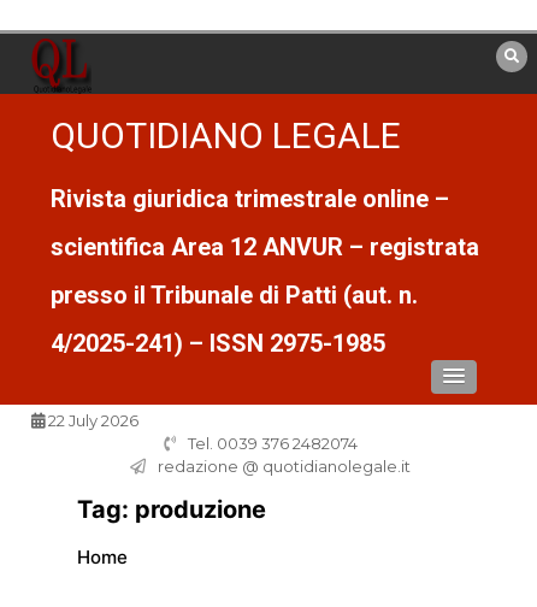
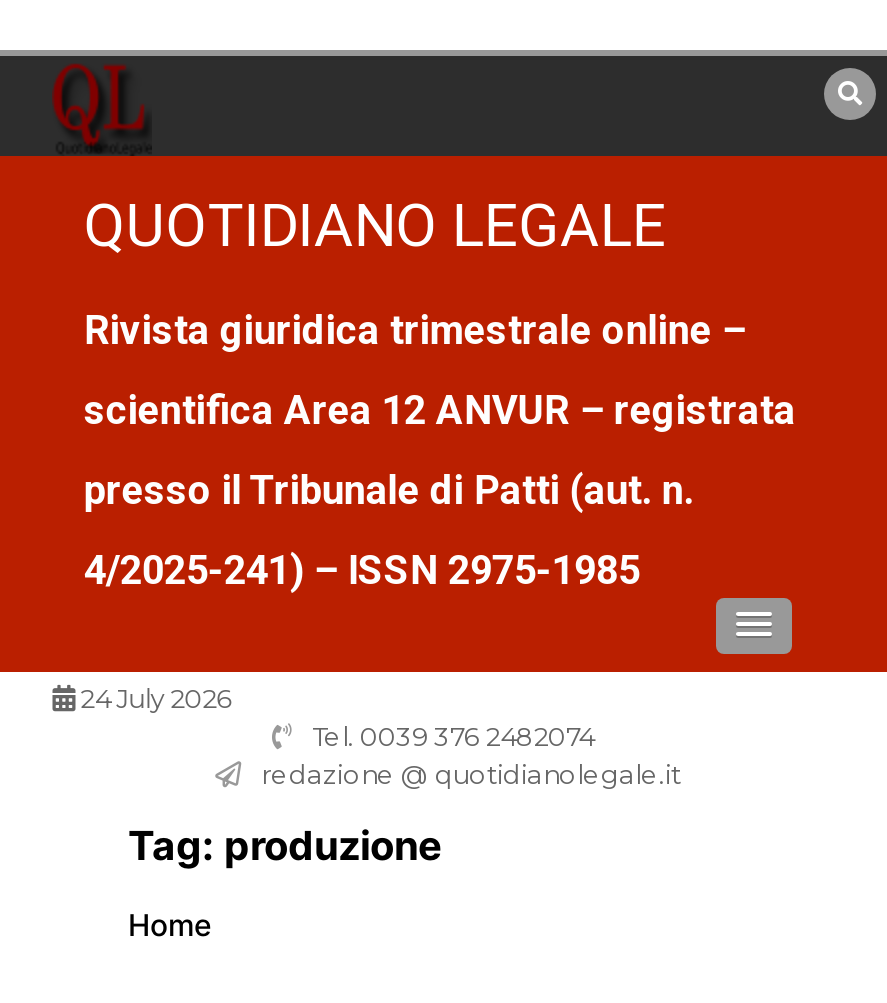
[45,411,139,430] 22 July 2026 -> [74,683,232,715] 24 July 2026

